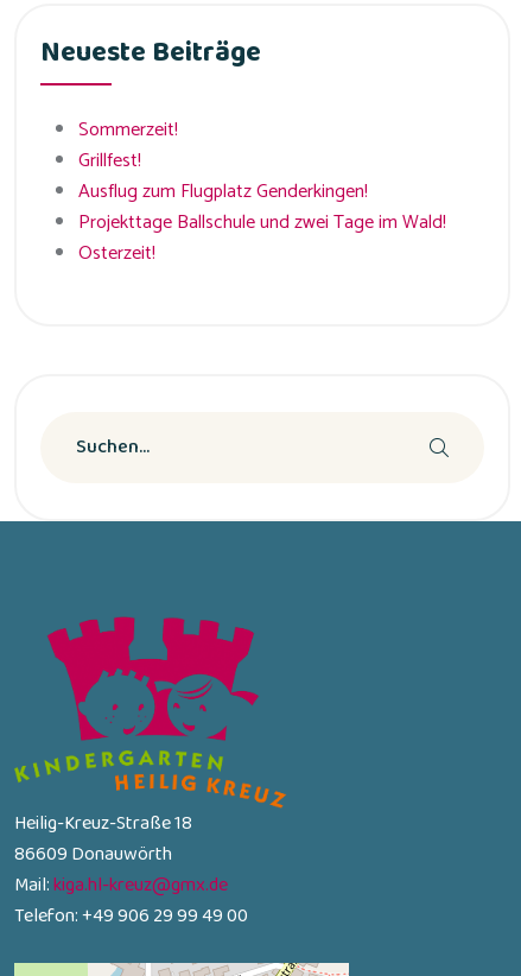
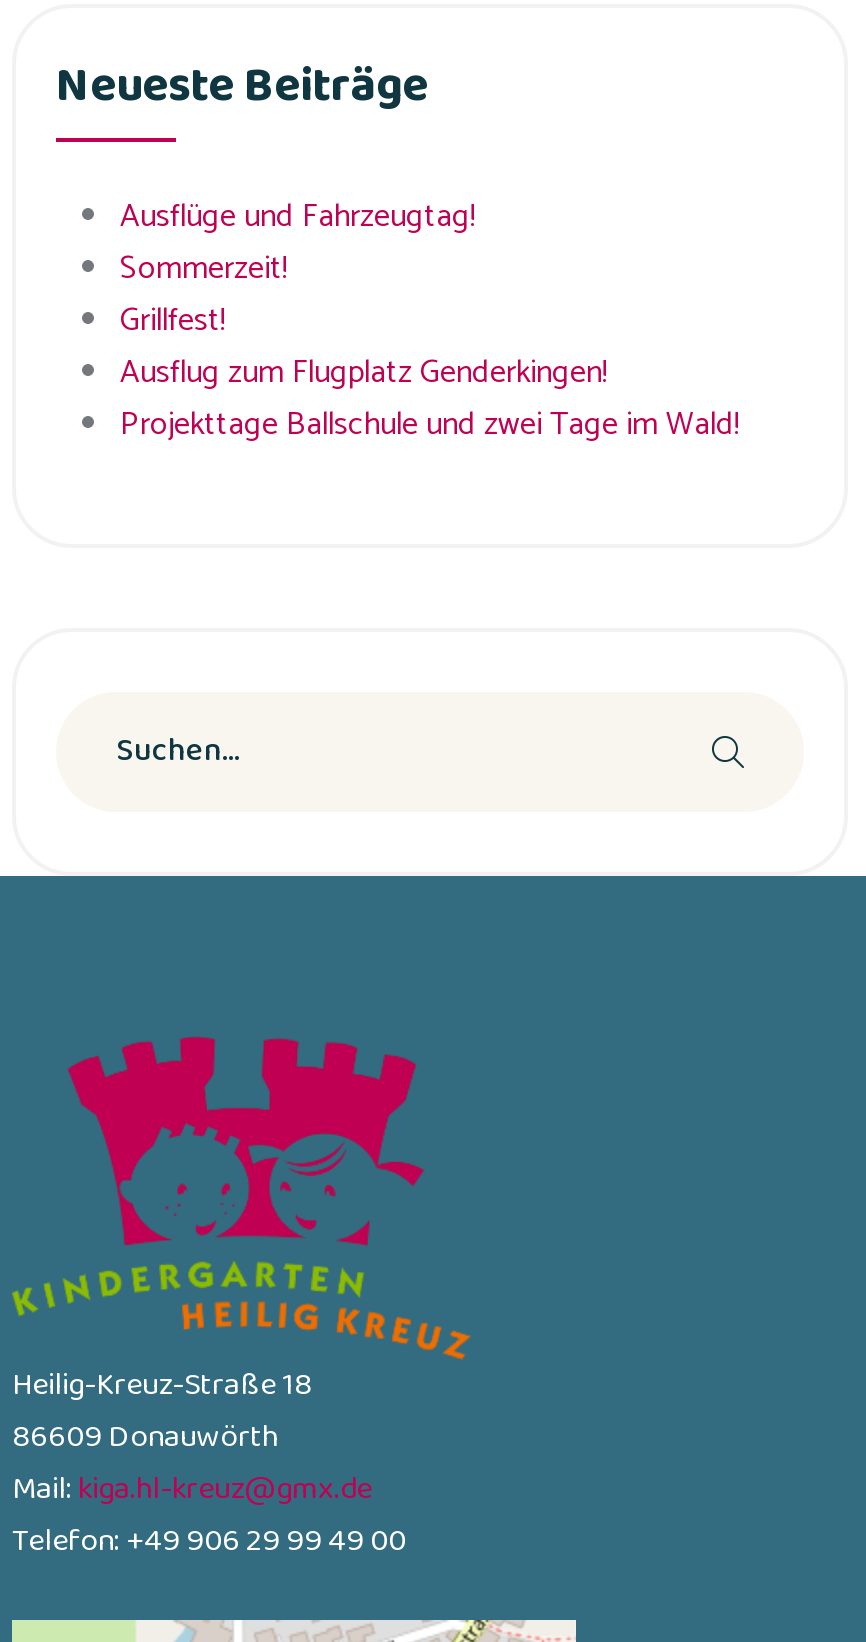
none -> [120,190,476,244] Ausflüge und Fahrzeugtag!
moved [78,114,446,238] -> [120,242,740,452]: Sommerzeit! | Ausflug zum Flugplatz Genderkingen! | Projekttage Ballschule und zwei Tage im Wald!
[78,237,155,269] Osterzeit! -> none

